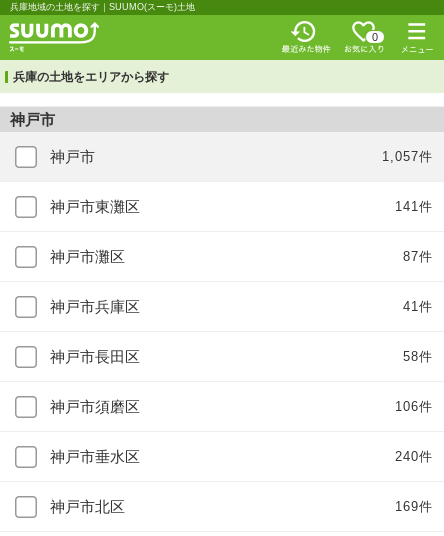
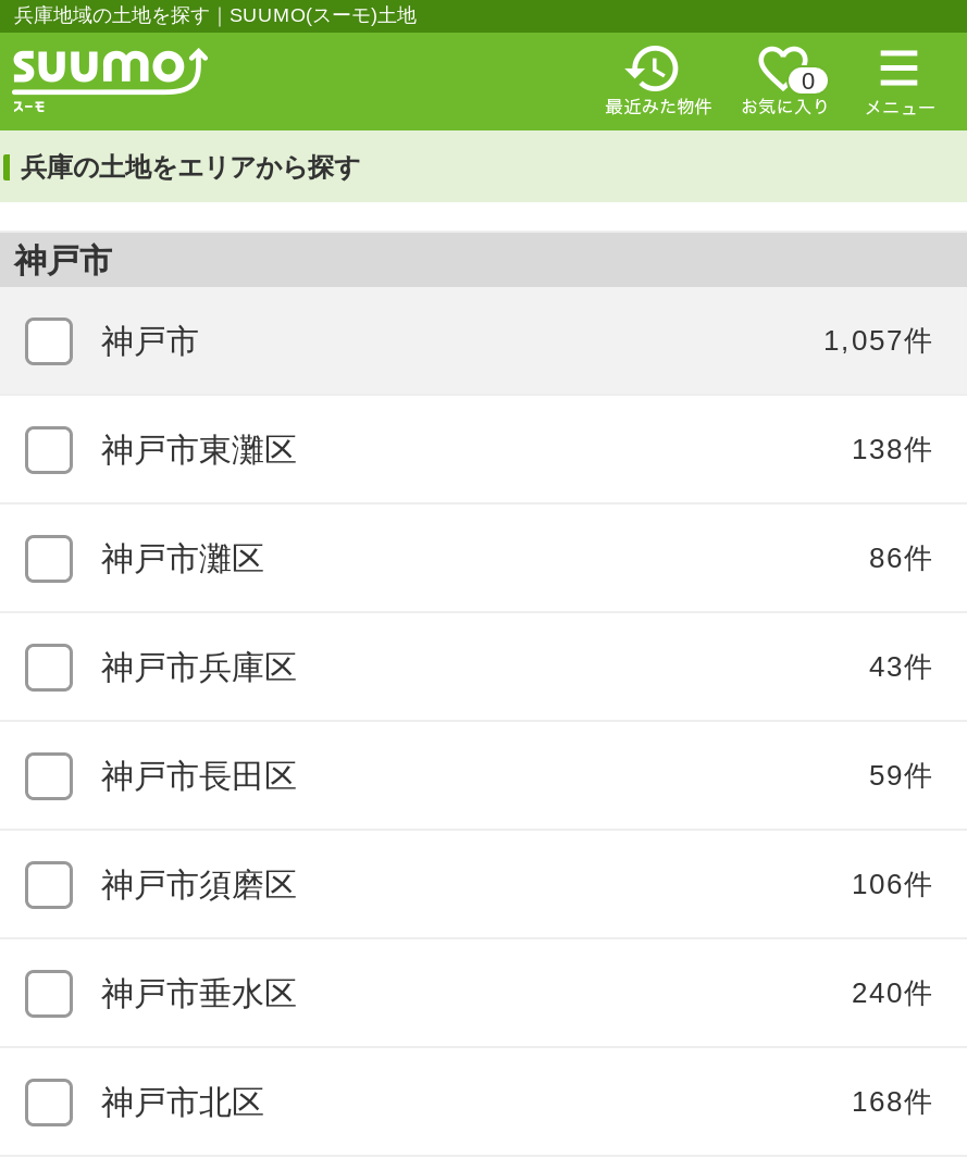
[395,199,433,214] 141件 -> [852,433,934,465] 138件
[403,249,433,264] 87件 -> [869,541,934,574] 86件
[403,299,433,314] 41件 -> [869,650,934,683] 43件
[403,349,433,364] 58件 -> [869,759,934,792] 59件
[395,499,433,514] 169件 -> [852,1085,934,1118] 168件

